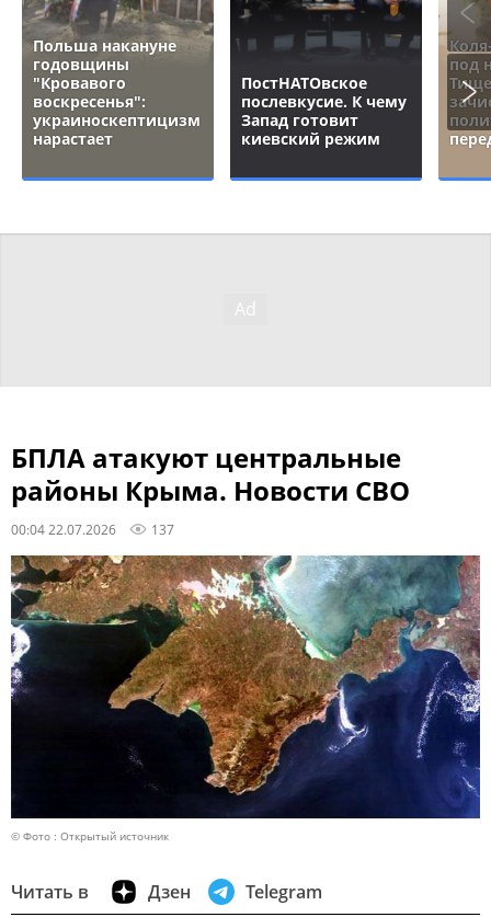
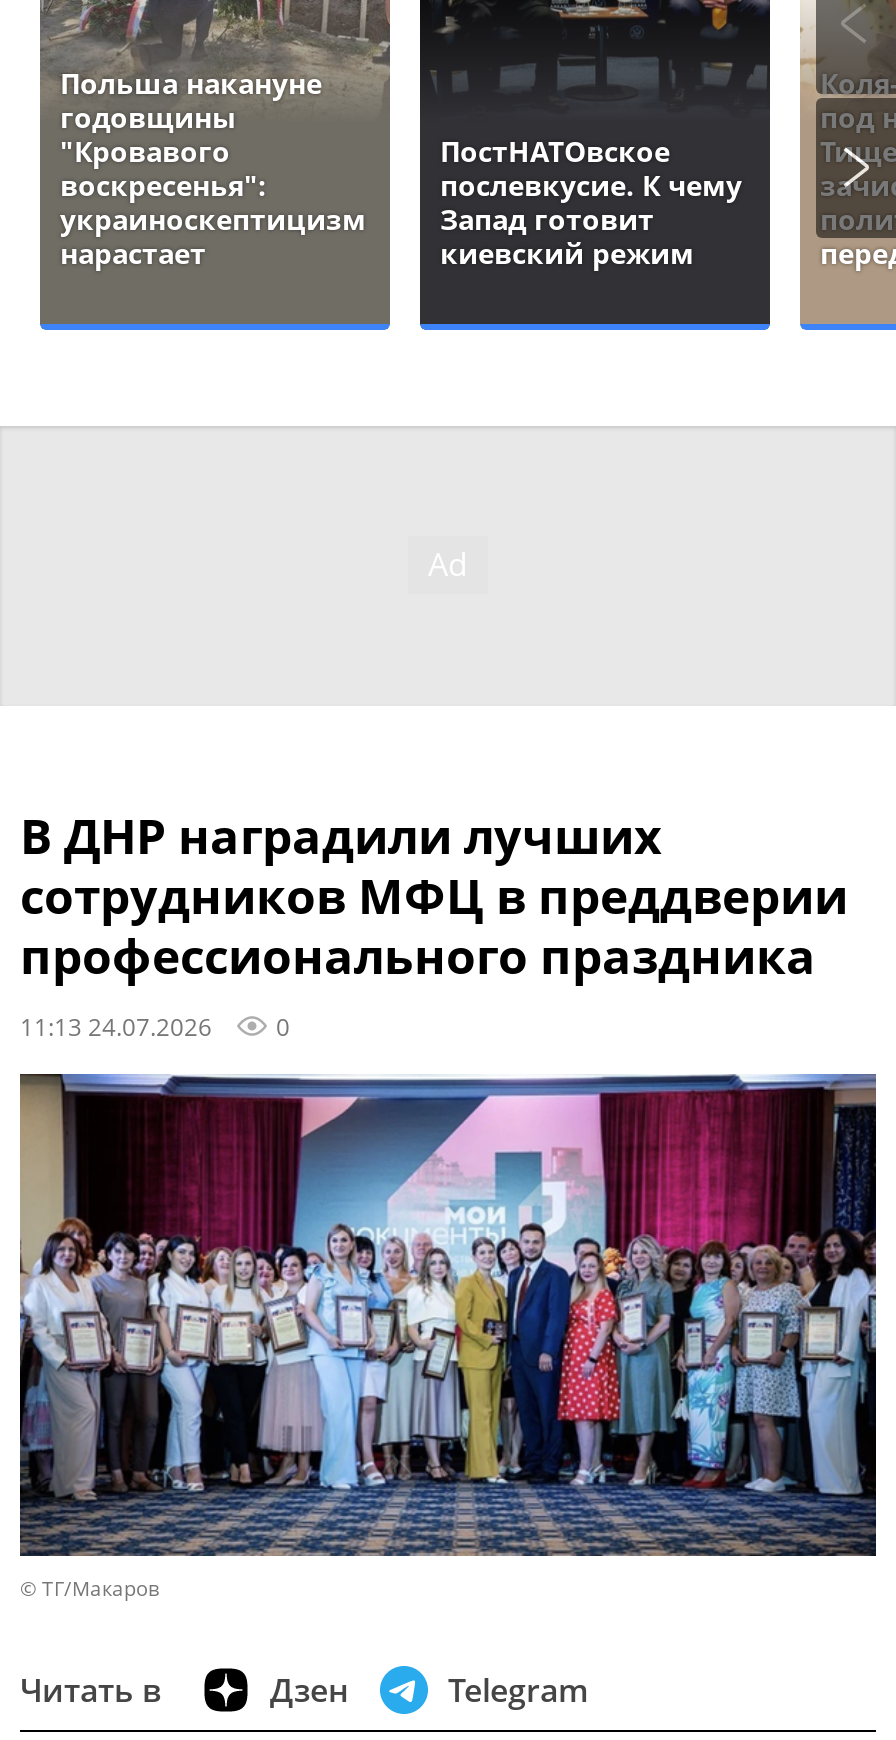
[11,440,410,538] БПЛА атакуют центральные | районы Крыма. Новости СВО | 00:04 22.07.2026 | 137 -> [20,802,848,1042] В ДНР наградили лучших | сотрудников МФЦ в преддверии | профессионального праздника | 11:13 24.07.2026 | 0
[10,554,481,844] [image] | © Фото : Открытый источник -> [20,1072,878,1601] [image] | © ТГ/Макаров

